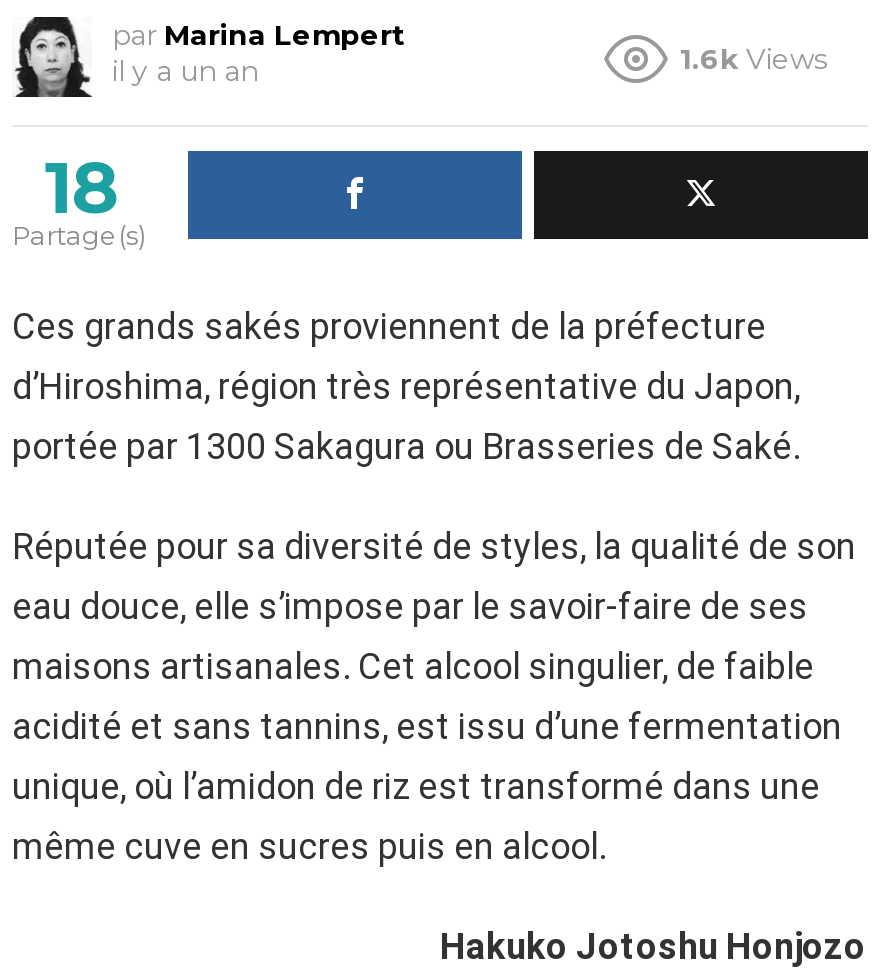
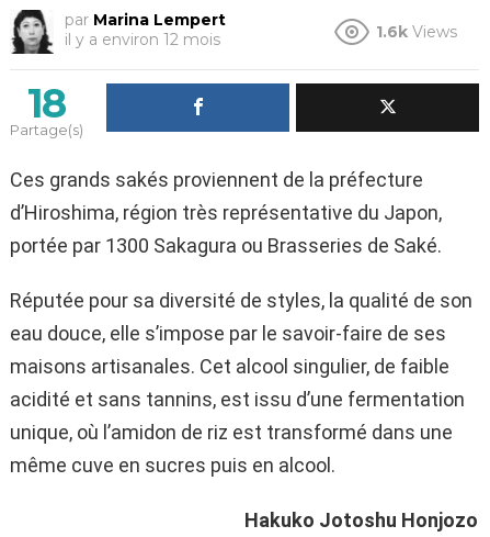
[112,53,258,89] il y a un an -> [65,30,220,50] il y a environ 12 mois

